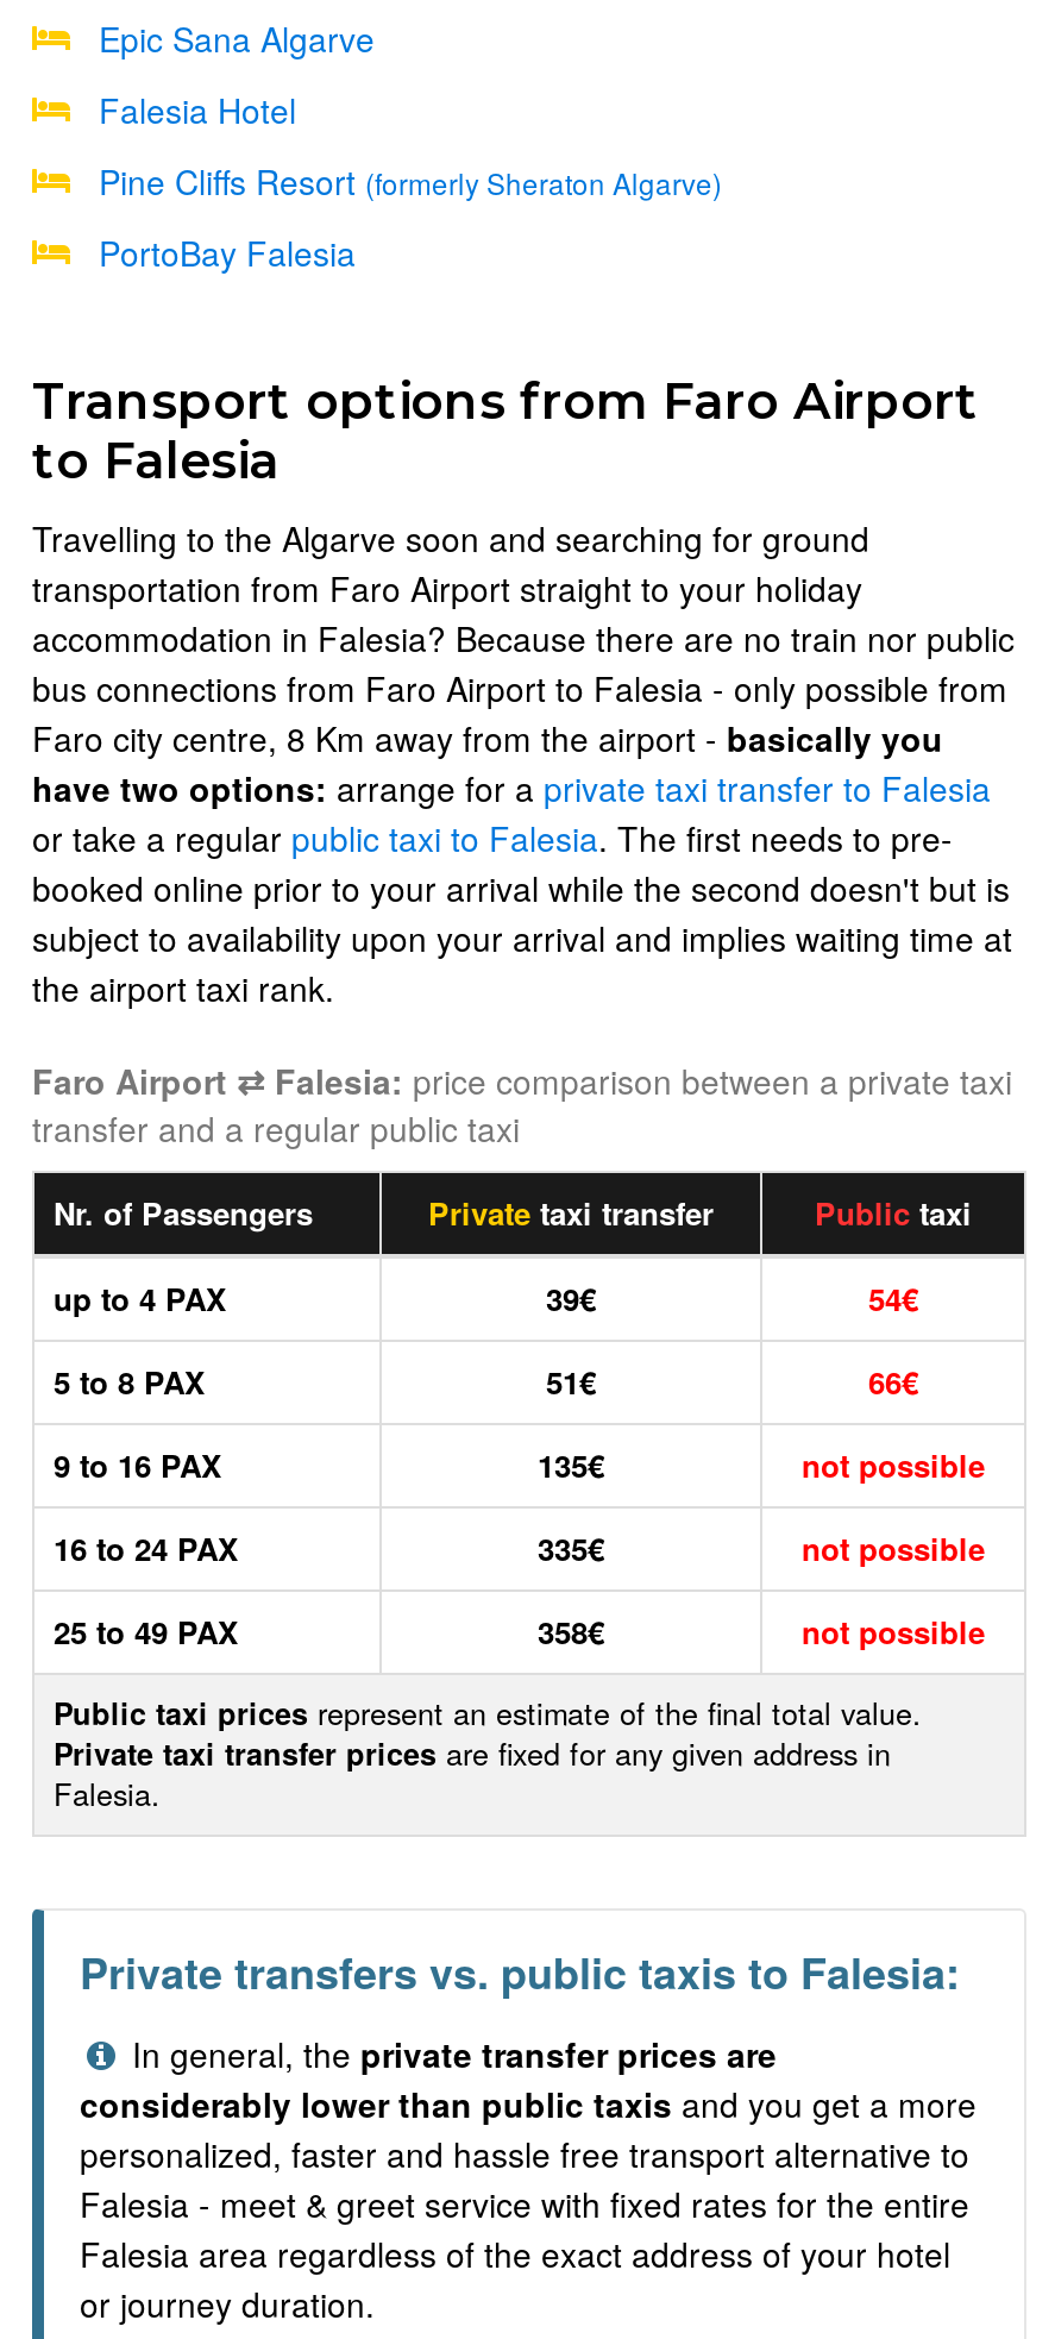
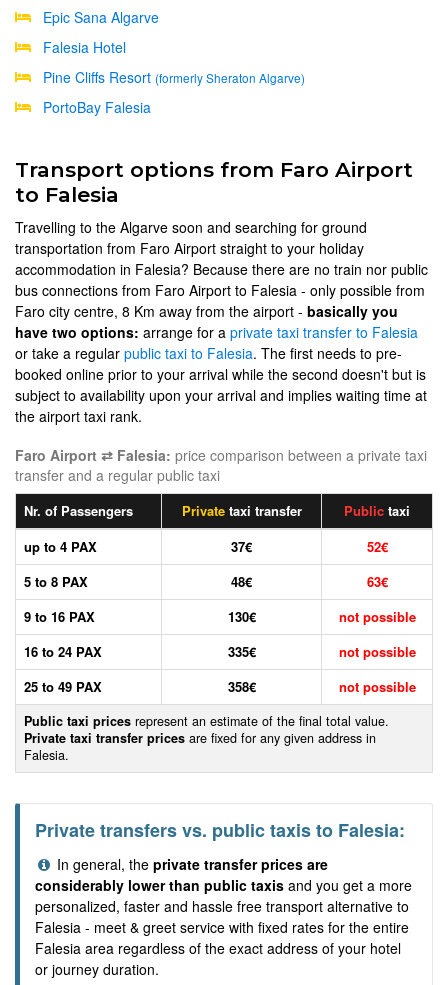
[546,1275,596,1320] 39€ -> [231,537,252,556] 37€
[868,1275,918,1320] 54€ -> [366,537,387,556] 52€
[546,1358,596,1403] 51€ -> [231,572,252,591] 48€
[868,1358,918,1403] 66€ -> [366,572,387,591] 63€
[538,1441,604,1487] 135€ -> [227,607,255,626] 130€

